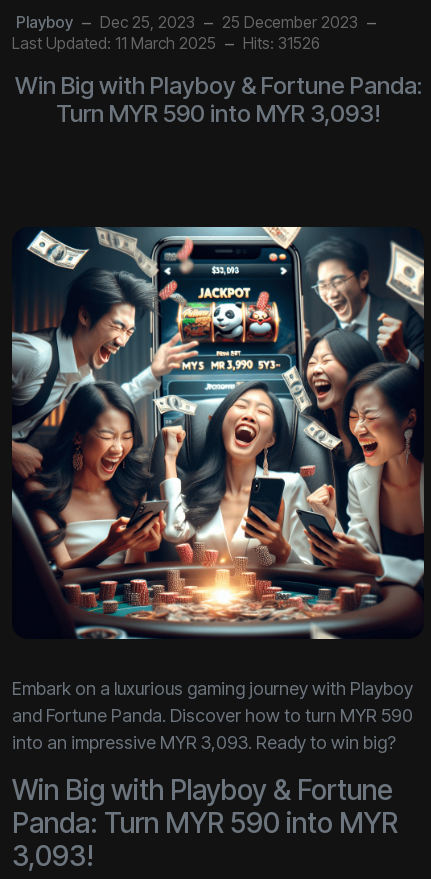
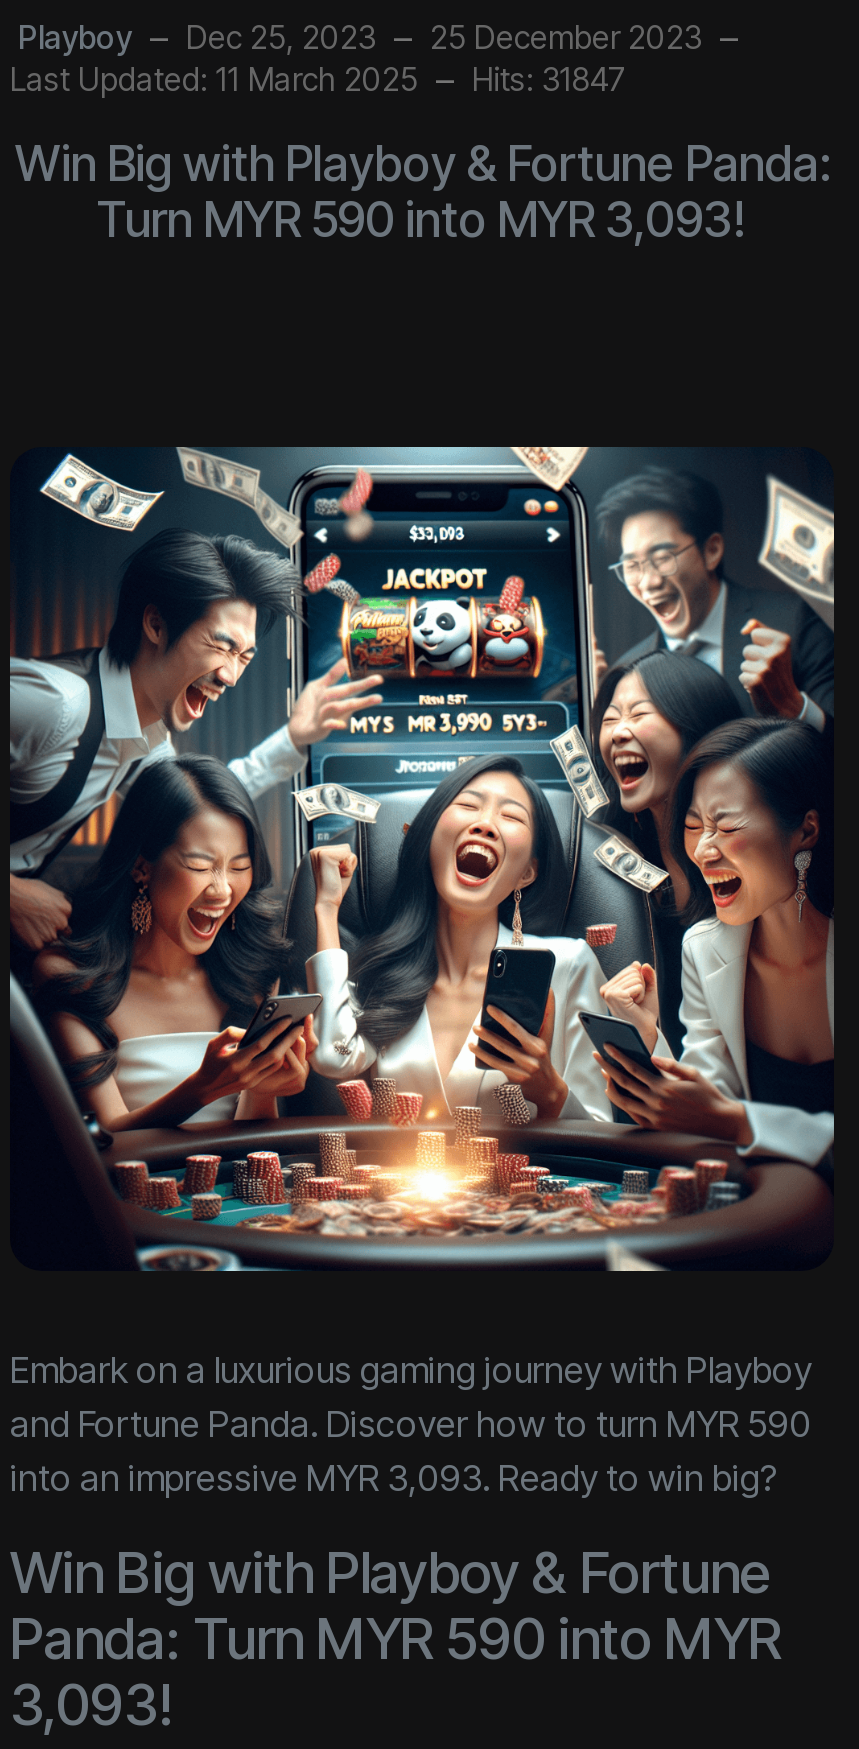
[12,33,320,52] Last Updated: 11 March 2025 Hits: 31526 -> [10,60,626,98] Last Updated: 11 March 2025 Hits: 31847

